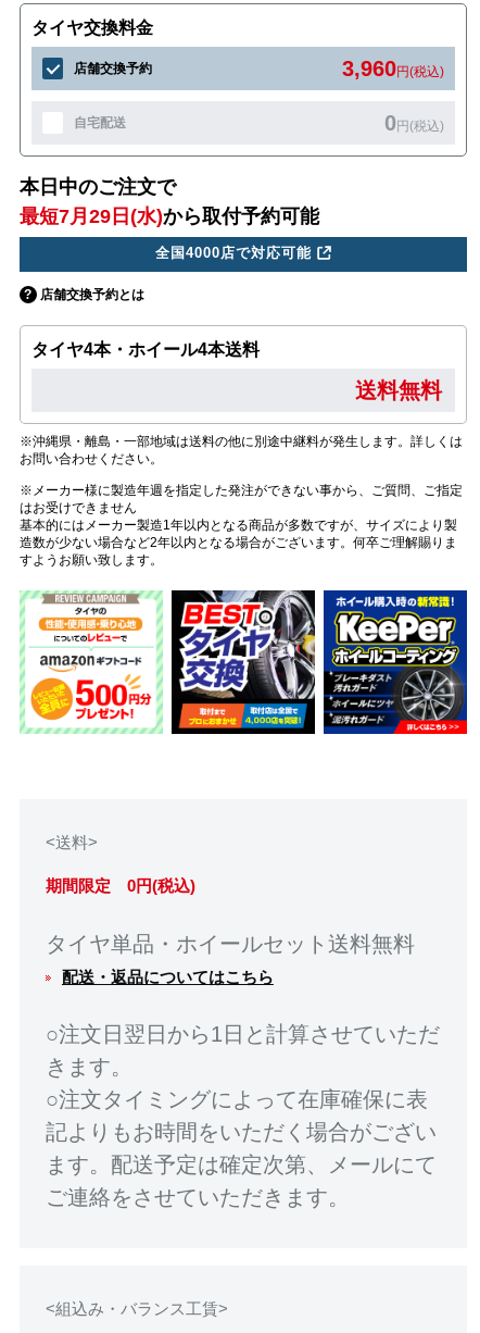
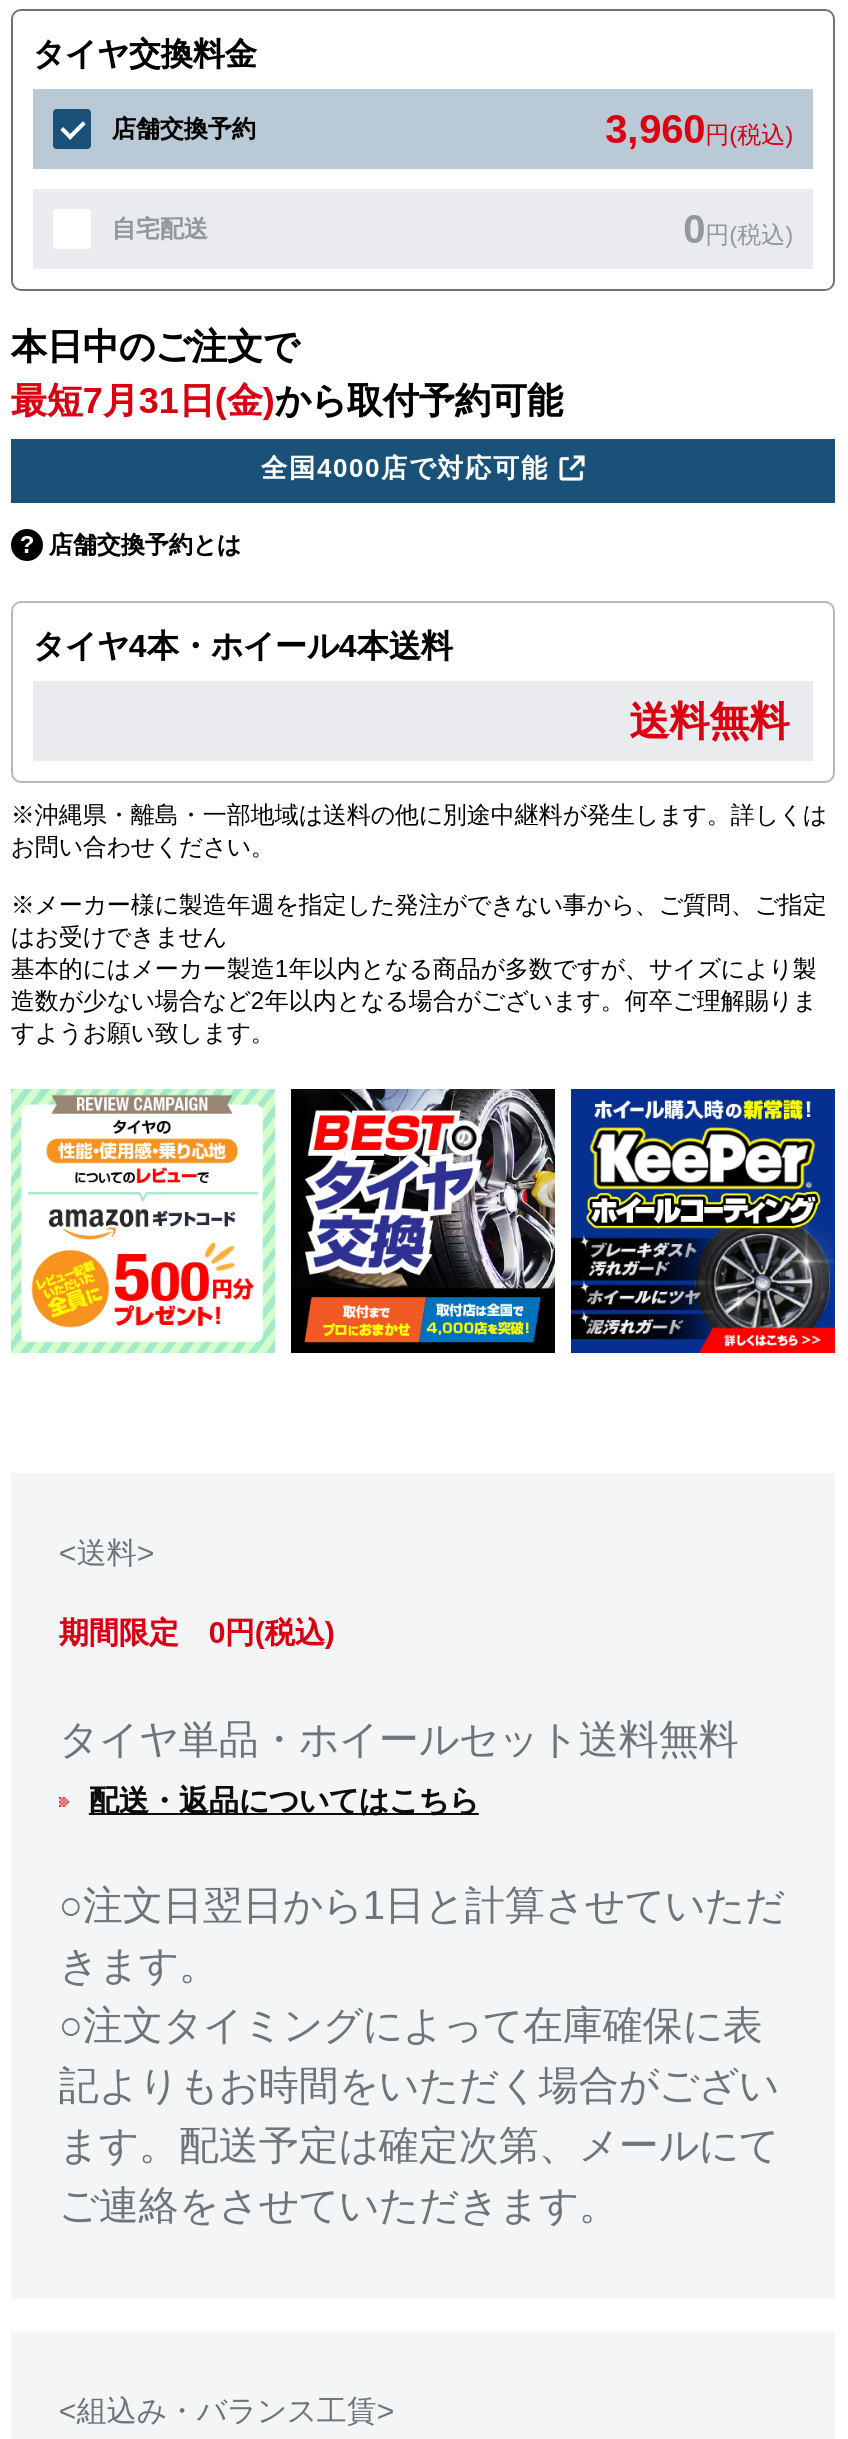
[19,205,319,227] 最短7月29日(水)から取付予約可能 -> [11,381,563,421] 最短7月31日(金)から取付予約可能

